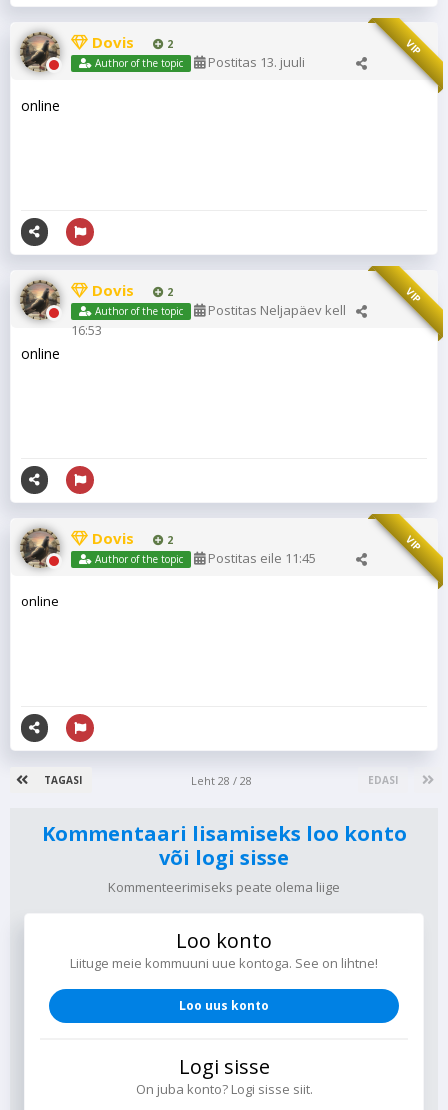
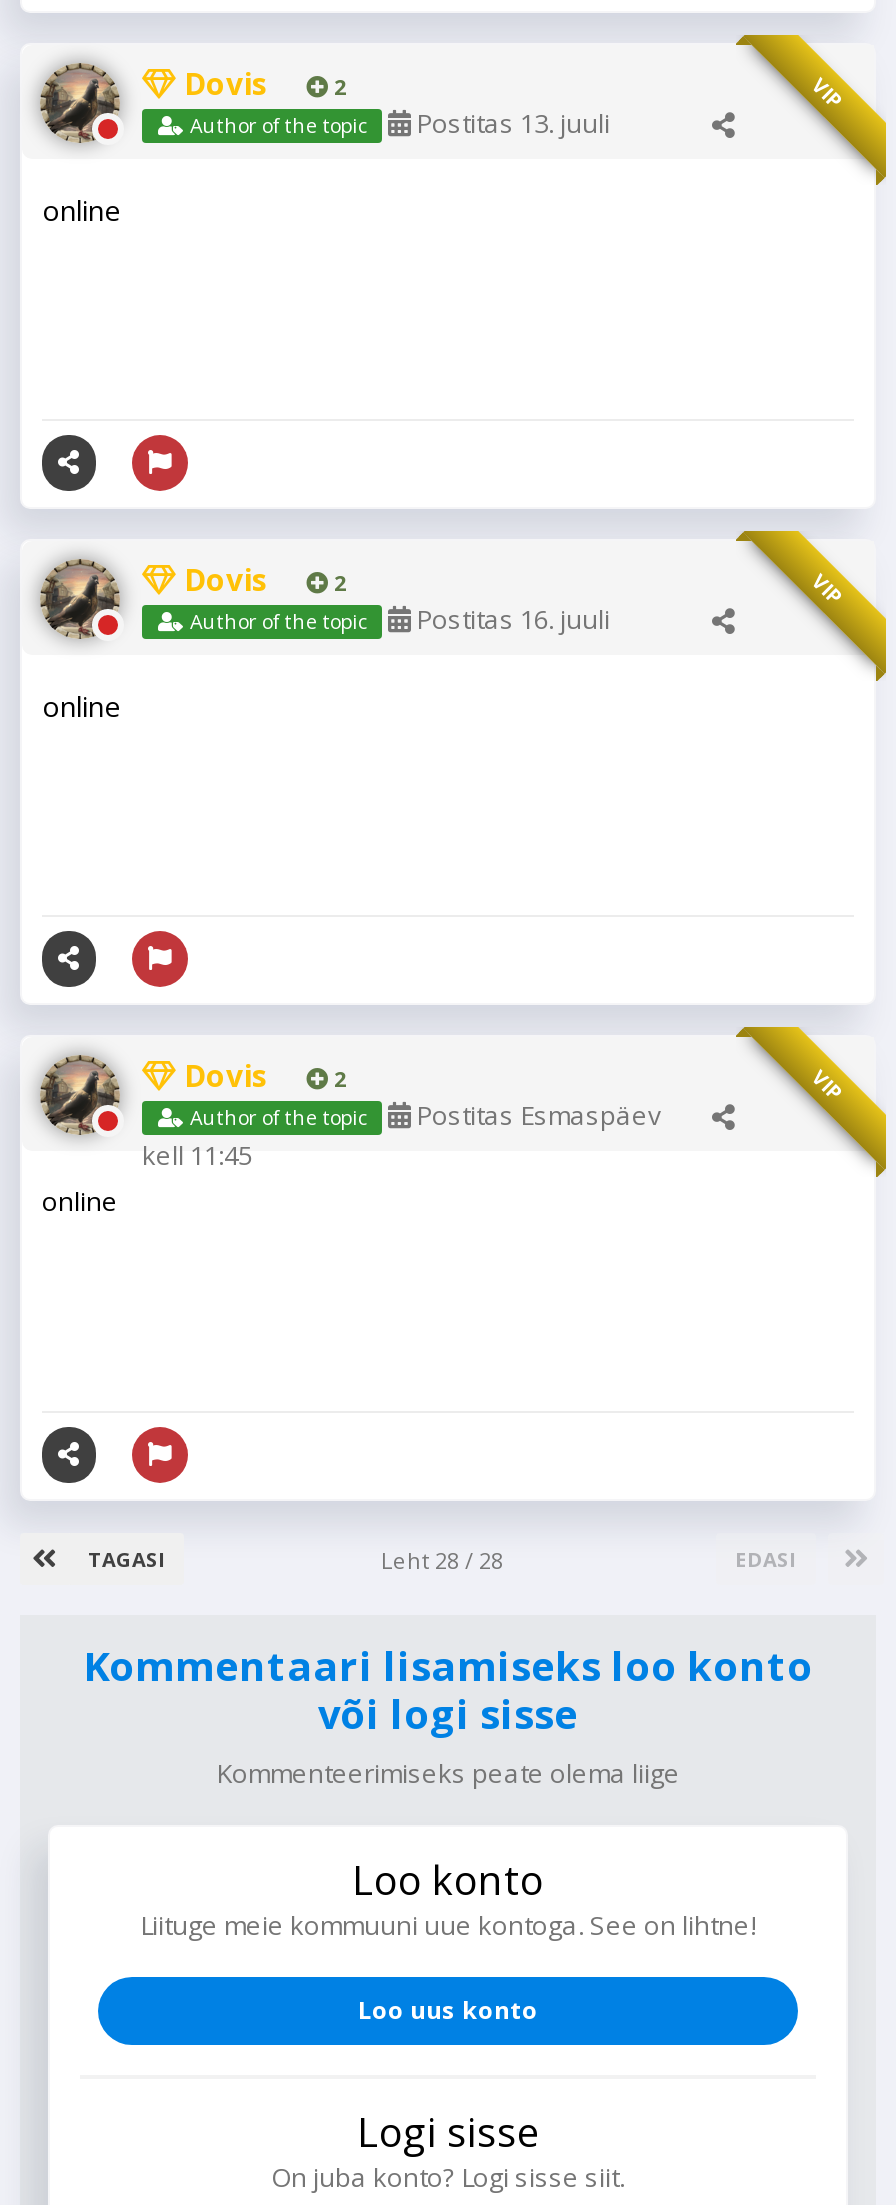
[71,300,346,338] Postitas Neljapäev kell | 16:53 -> [410,600,610,636] Postitas 16. juuli
[205,548,316,566] Postitas eile 11:45 -> [142,1096,662,1172] Postitas Esmaspäev | kell 11:45

